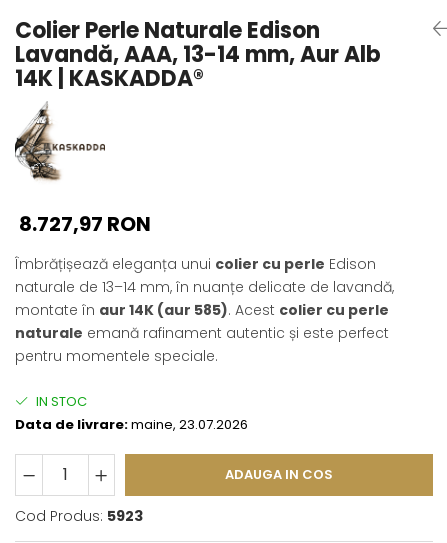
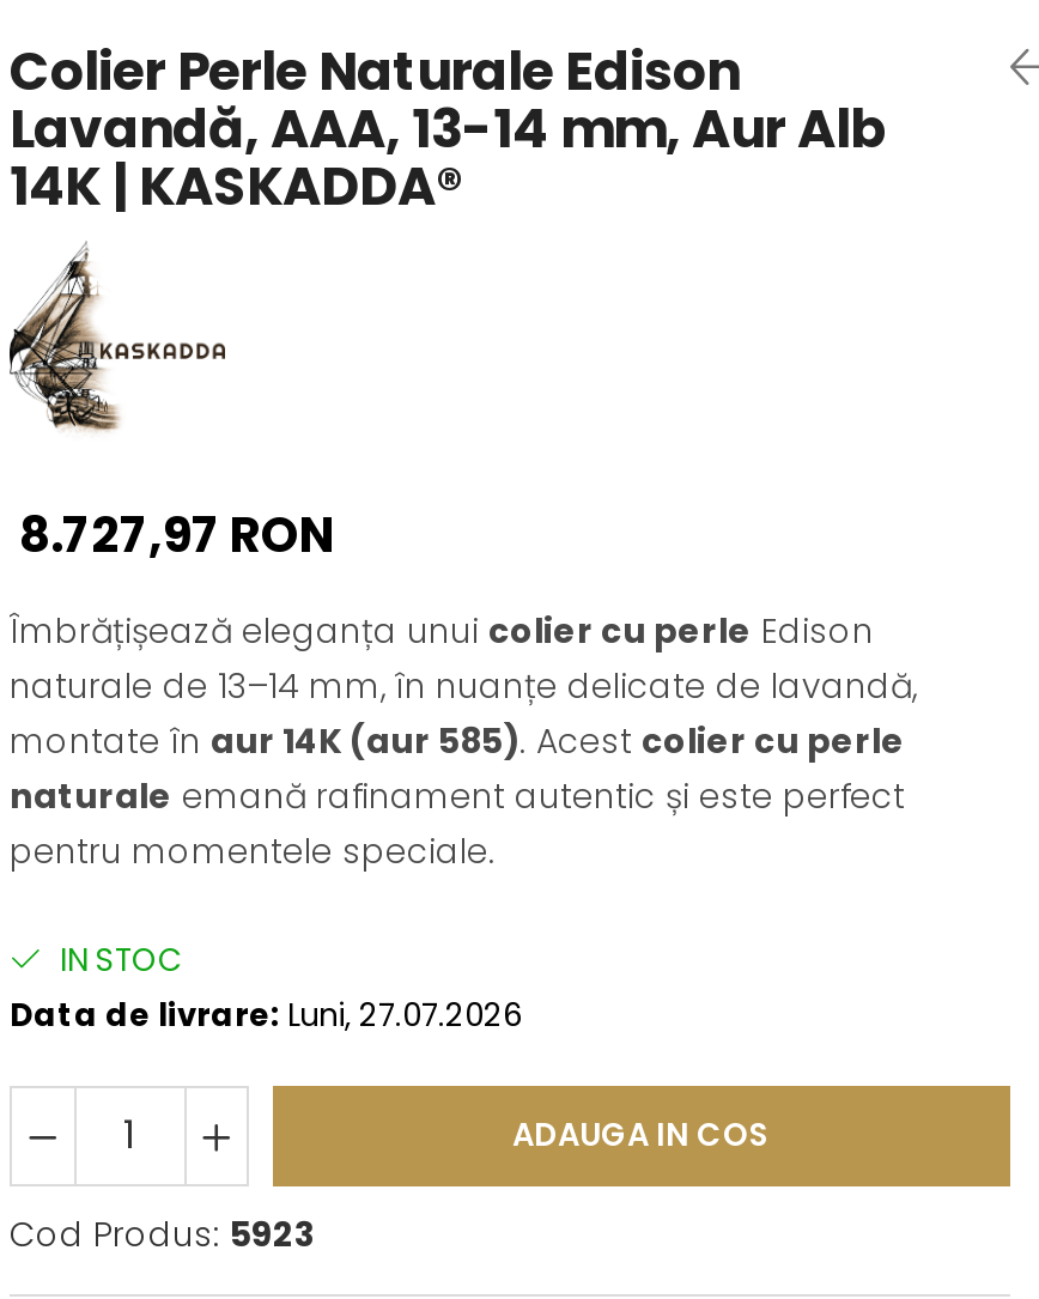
[15,415,248,434] Data de livrare: maine, 23.07.2026 -> [10,993,522,1038] Data de livrare: Luni, 27.07.2026

